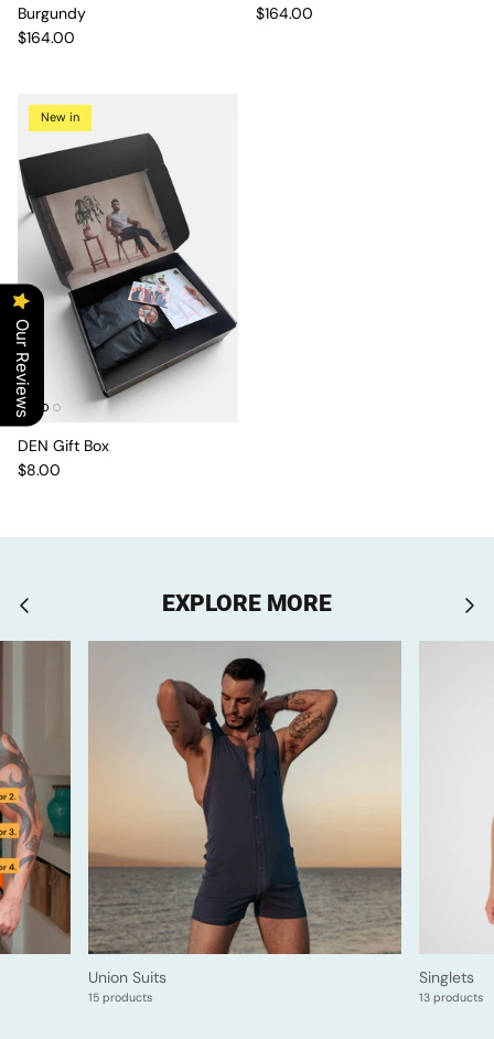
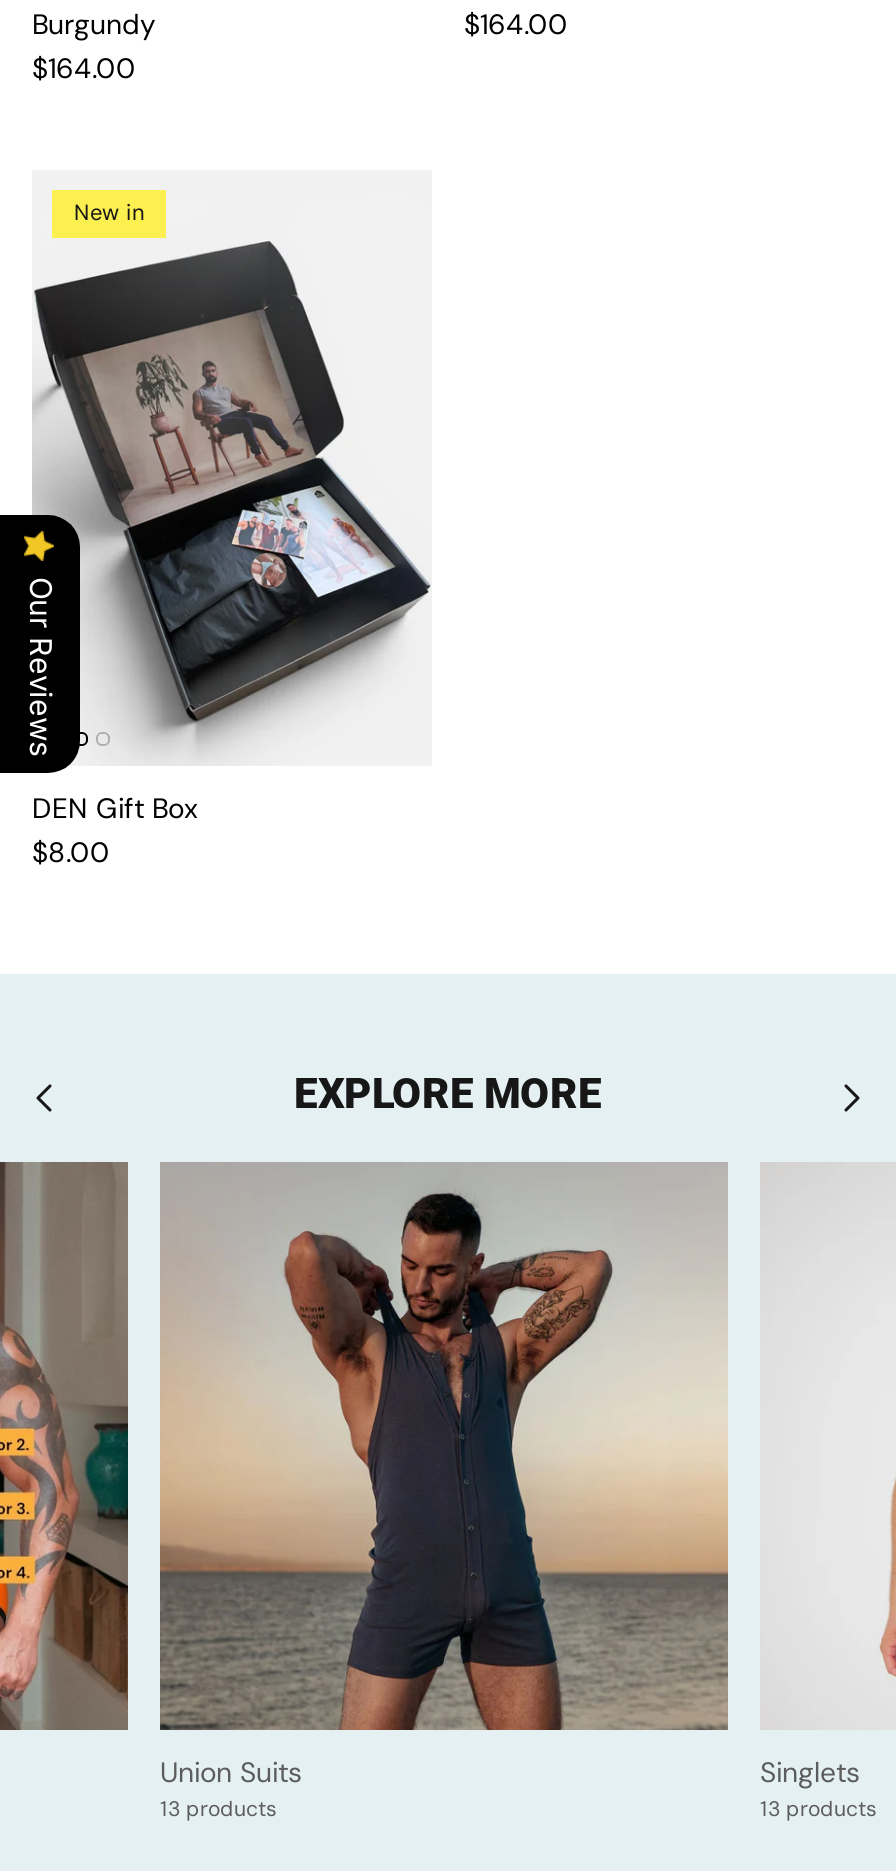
[88,991,152,1005] 15 products -> [160,1797,276,1823] 13 products

